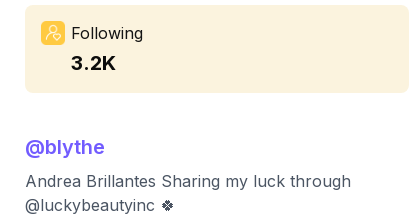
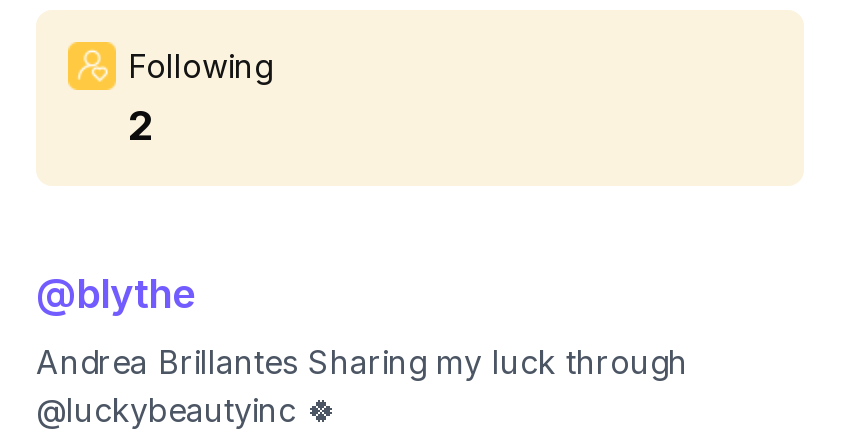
[71,51,116,75] 3.2K -> [128,102,152,150] 2

